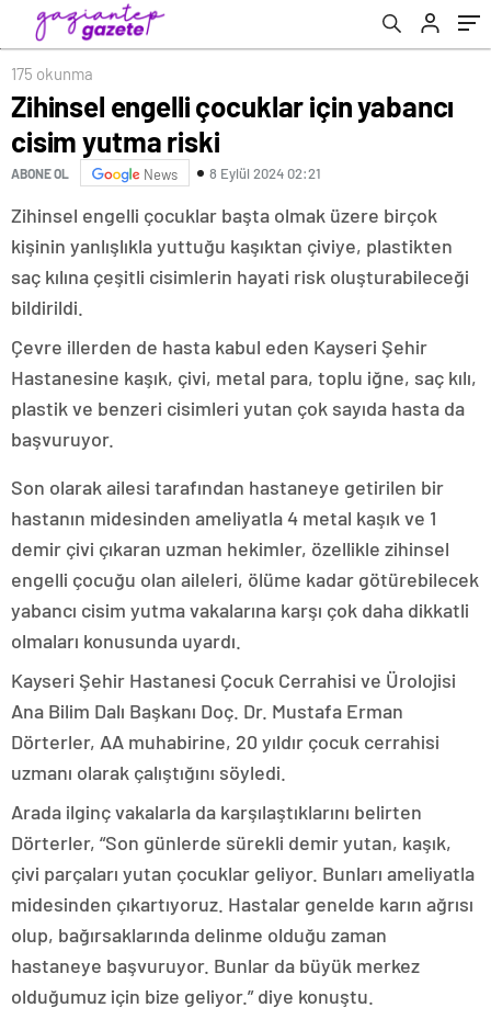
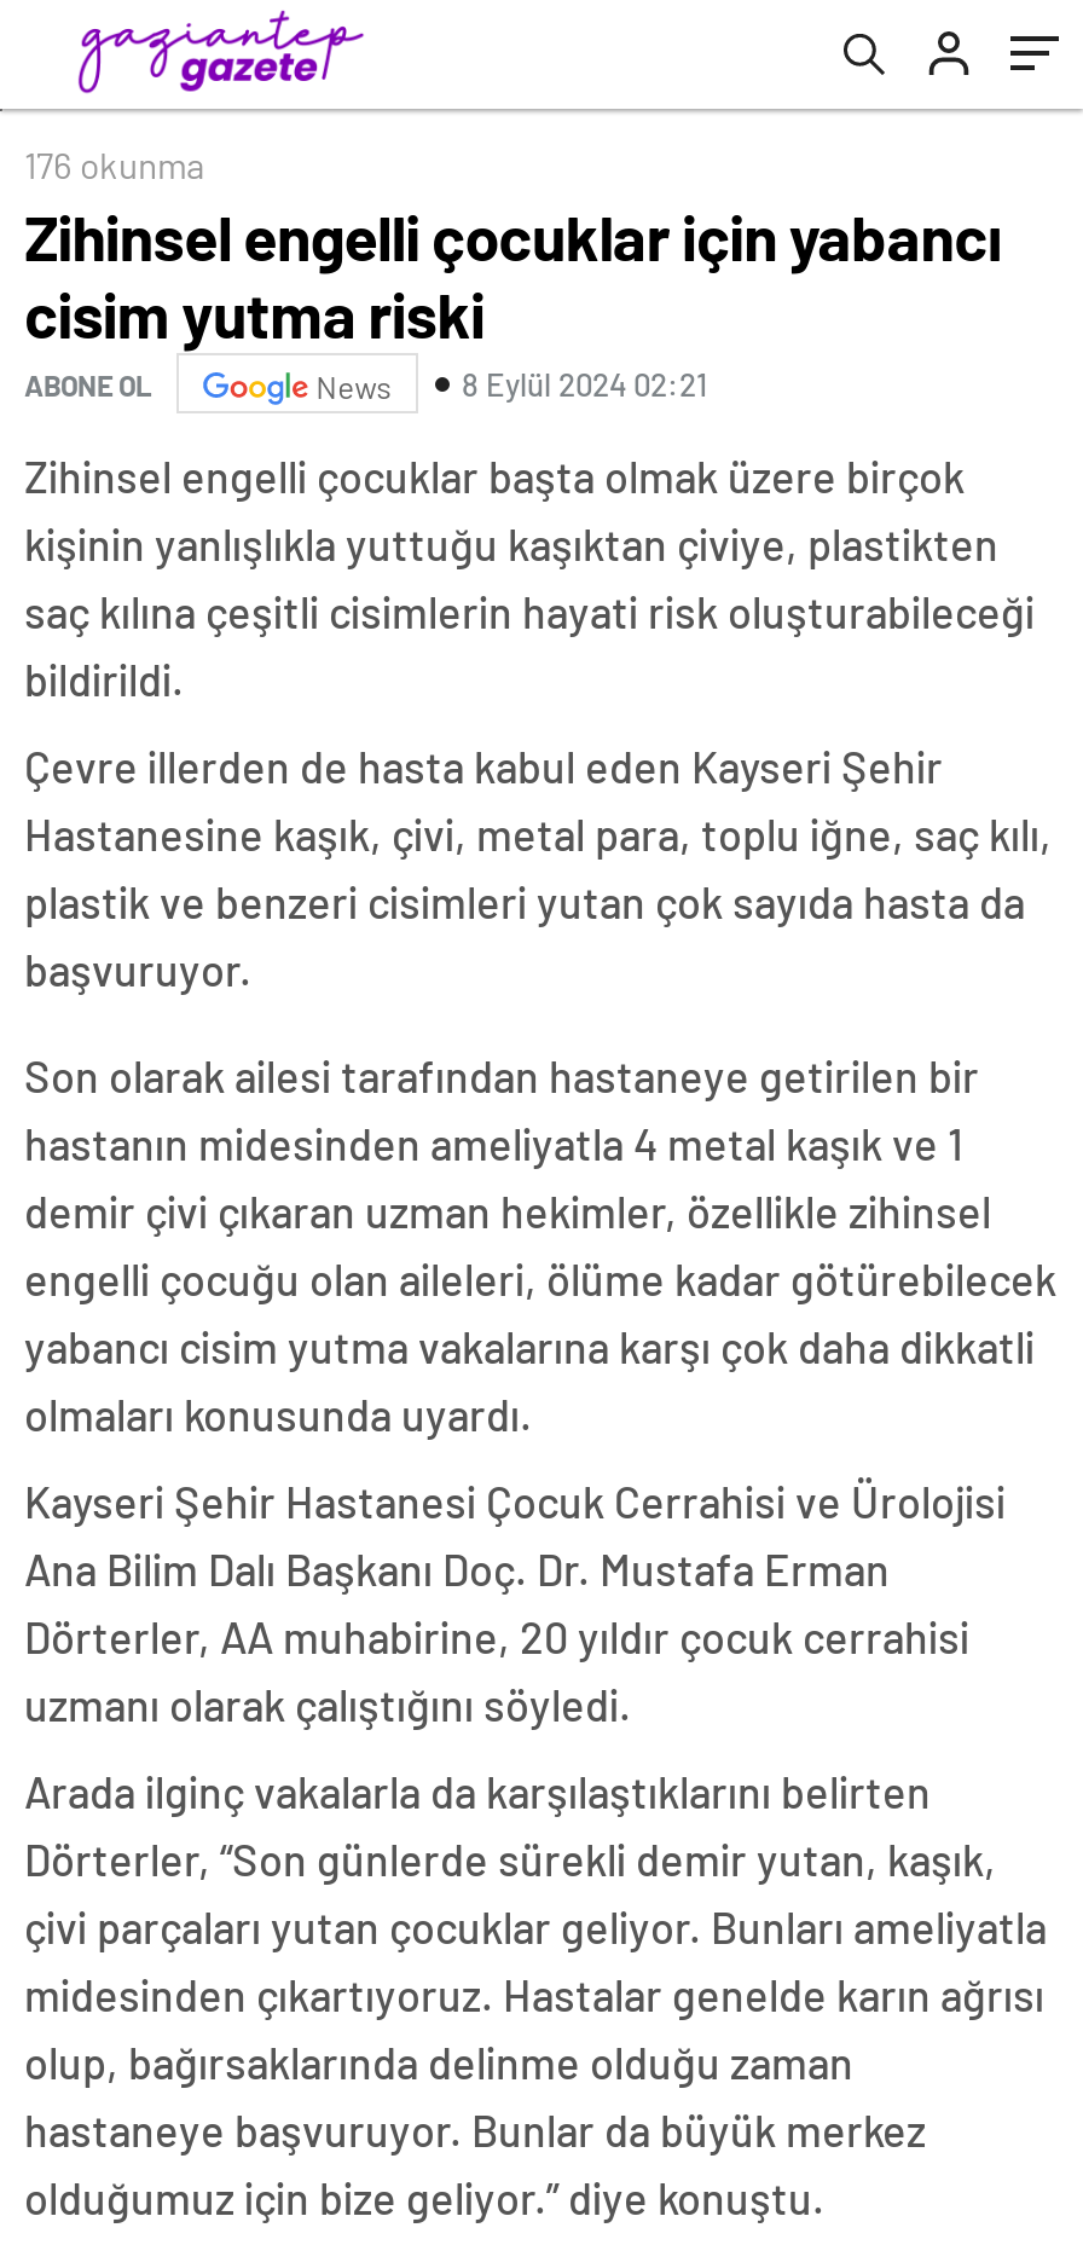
[11,64,93,84] 175 okunma -> [24,143,205,187] 176 okunma

